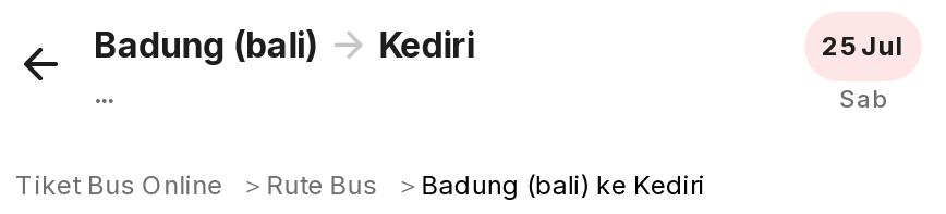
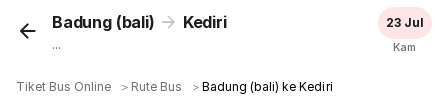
[822,29,905,62] 25 Jul -> [386,15,424,30] 23 Jul
[839,84,887,114] Sab -> [393,40,416,54] Kam

